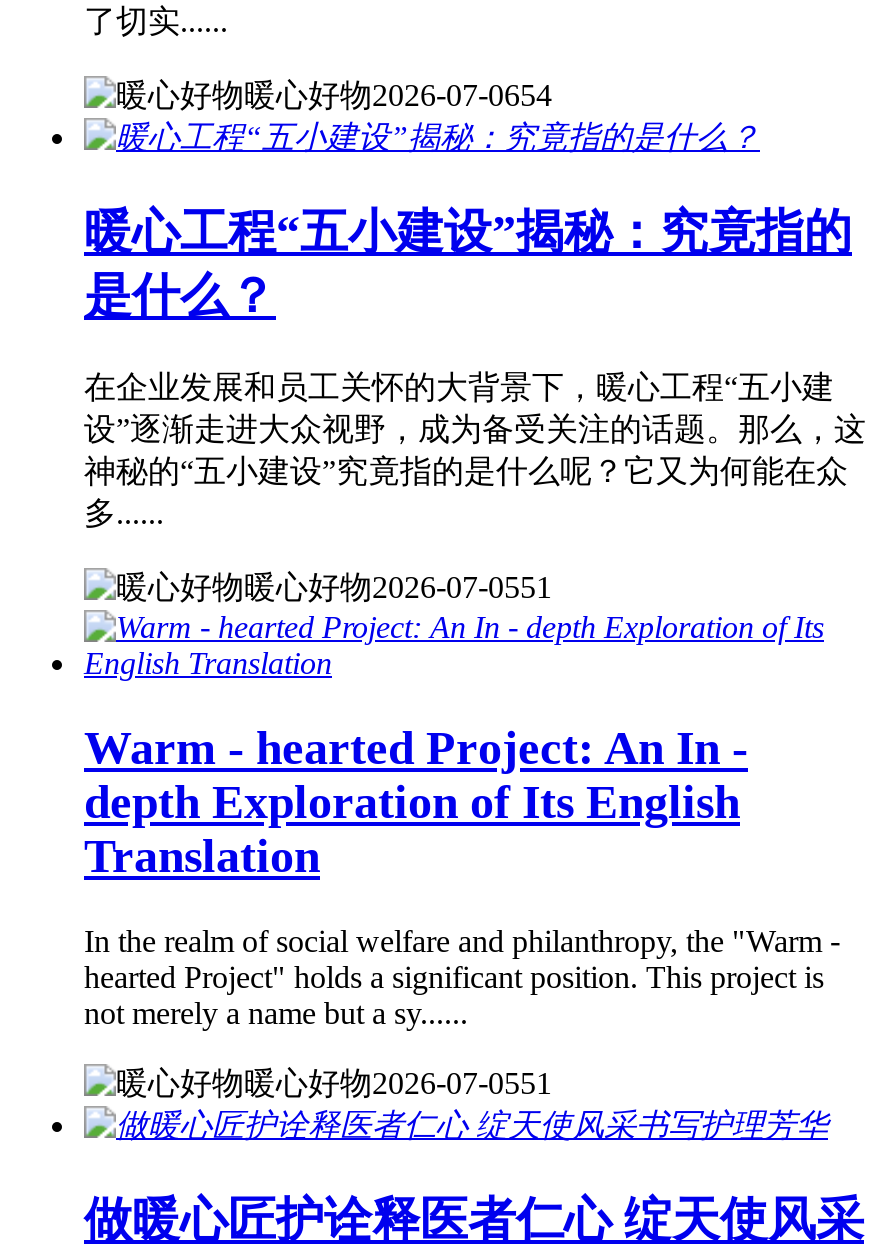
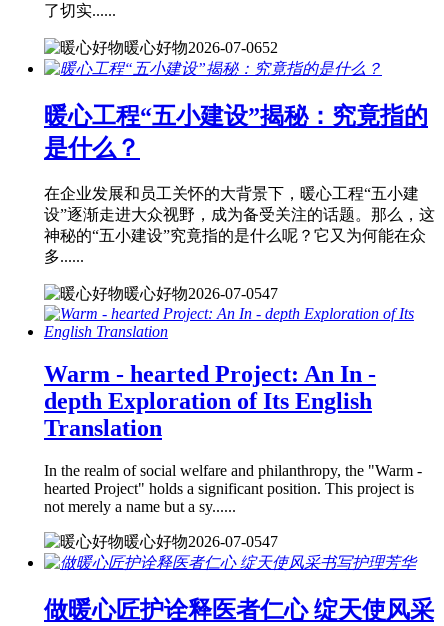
[244,78,552,112] 暖心好物2026-07-0654 -> [124,39,278,56] 暖心好物2026-07-0652
[244,570,552,604] 暖心好物2026-07-0551 -> [124,285,278,302] 暖心好物2026-07-0547
[244,1066,552,1100] 暖心好物2026-07-0551 -> [124,533,278,550] 暖心好物2026-07-0547

